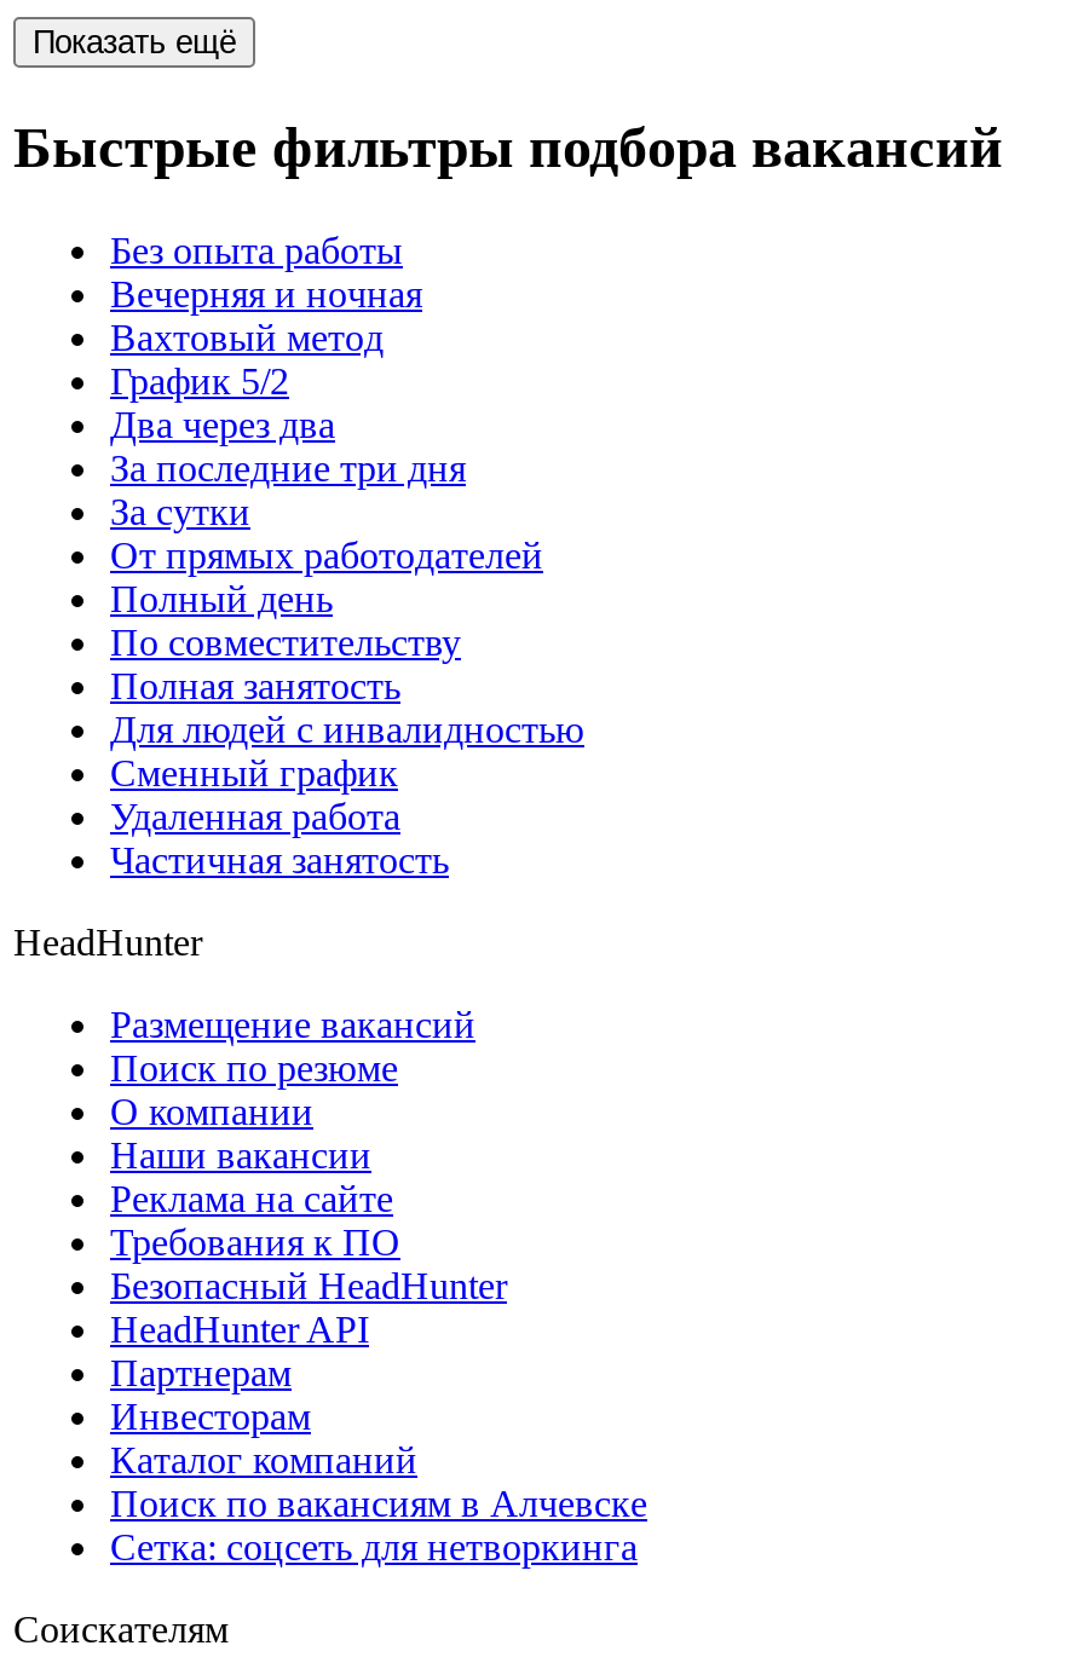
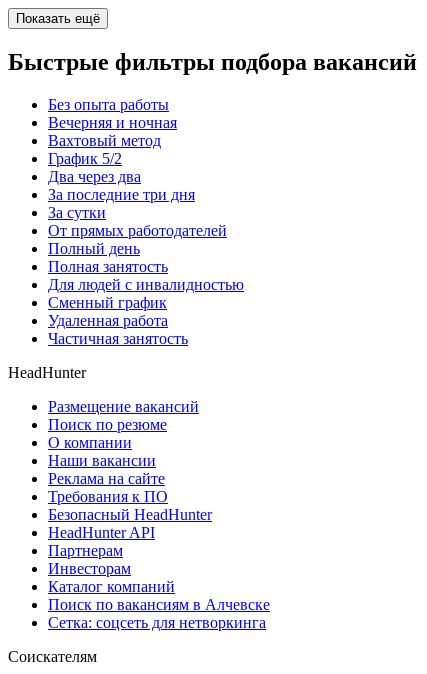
[110,621,461,663] По совместительству -> none

